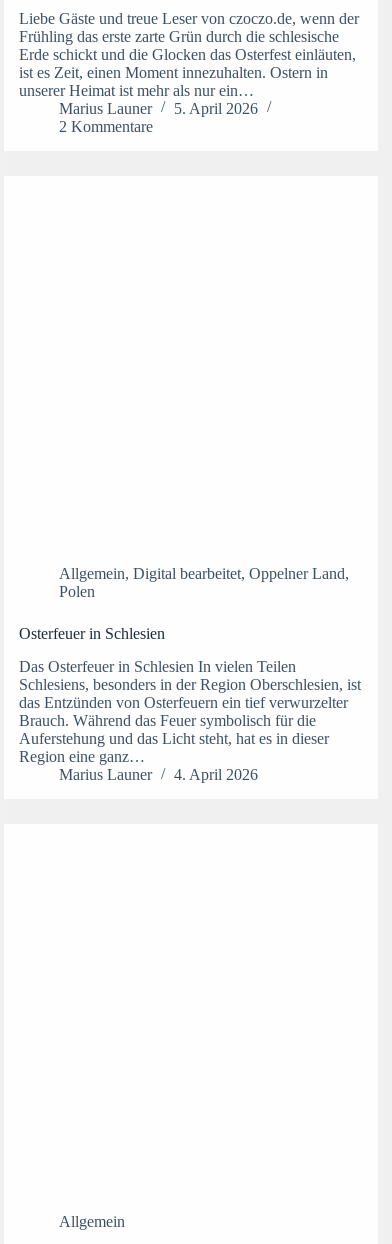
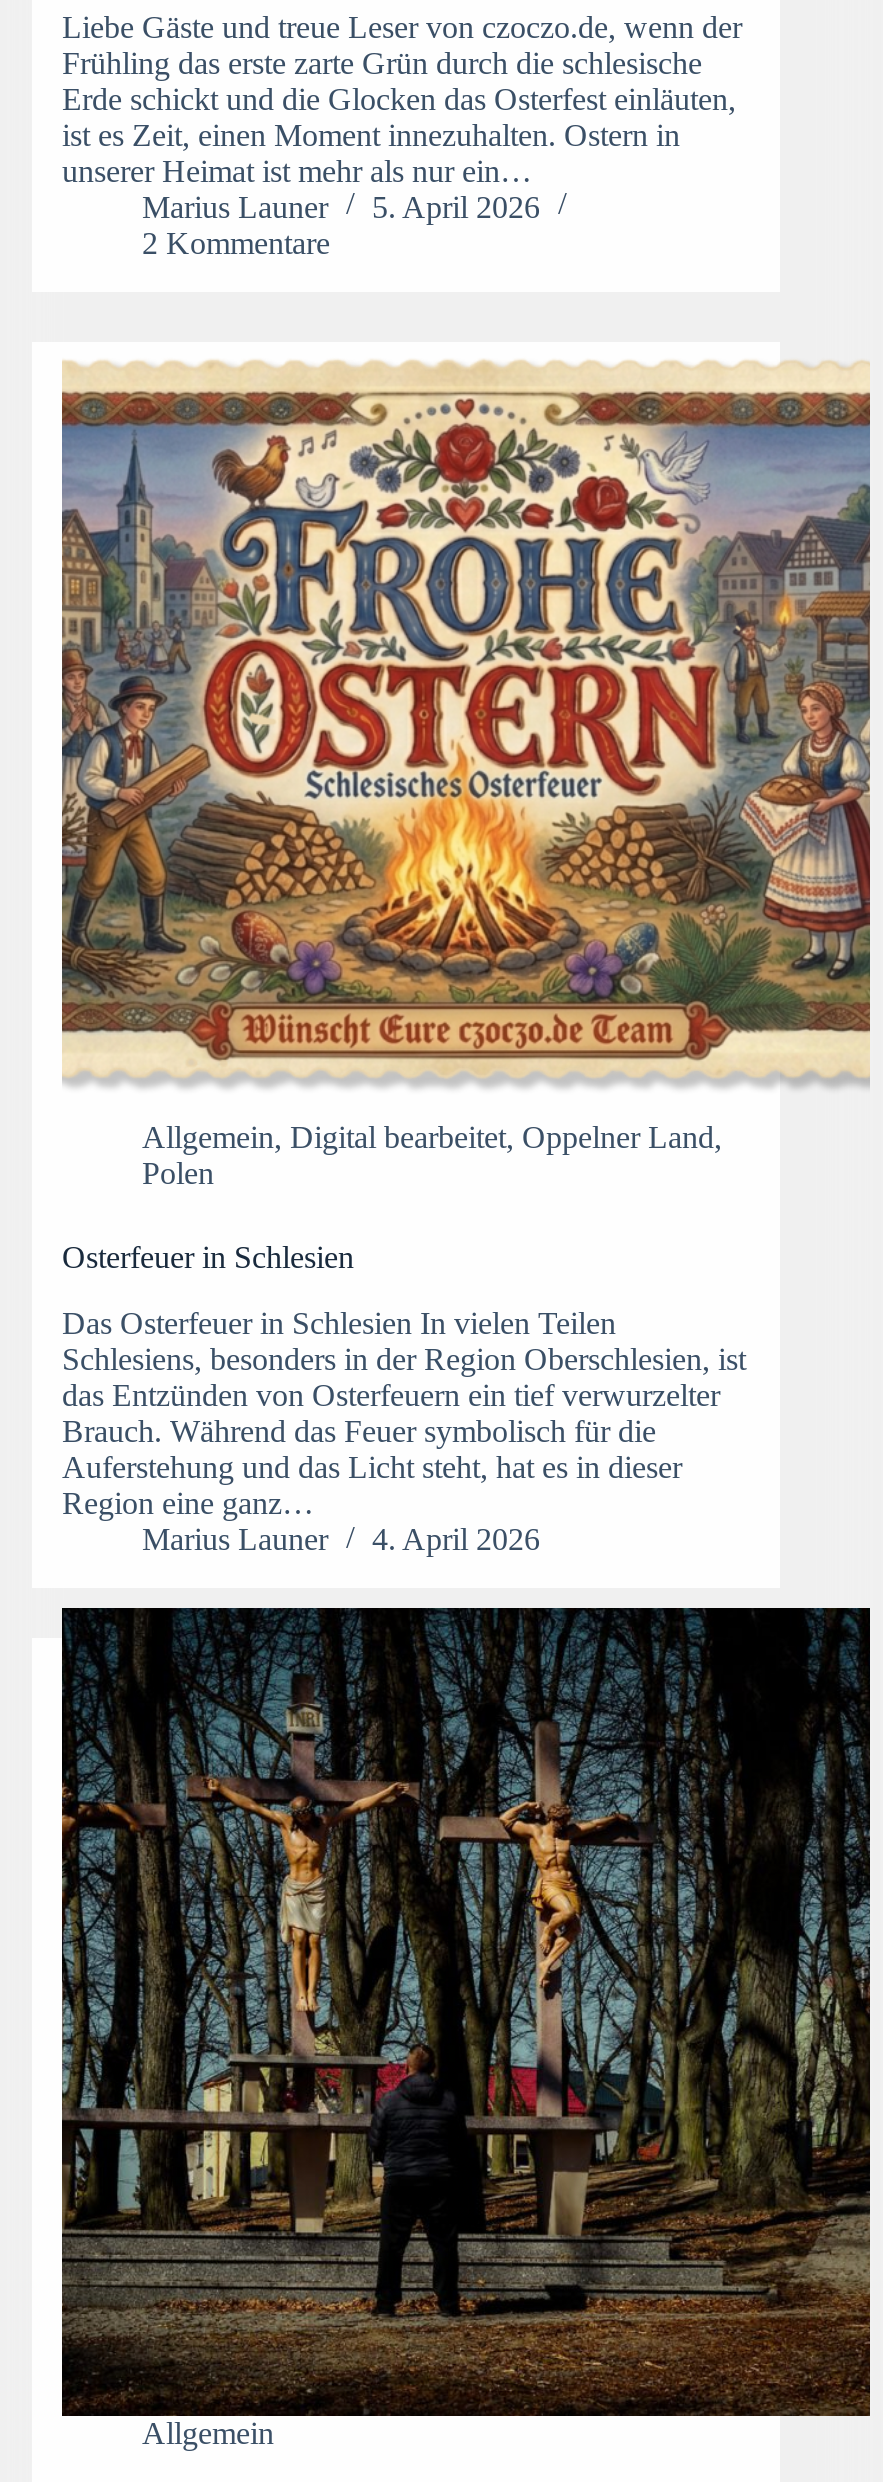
none -> [60,360,872,1088] [image]
none -> [60,1606,872,2418] [image]

